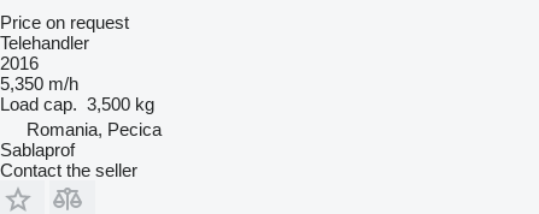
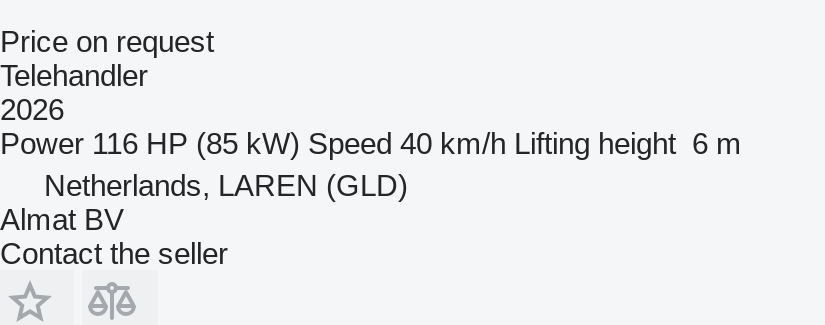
[0,53,162,160] 2016 | 5,350 m/h | Load cap. 3,500 kg | Romania, Pecica | Sablaprof -> [0,91,742,235] 2026 | Power 116 HP (85 kW) Speed 40 km/h Lifting height 6 m | Netherlands, LAREN (GLD) | Almat BV

